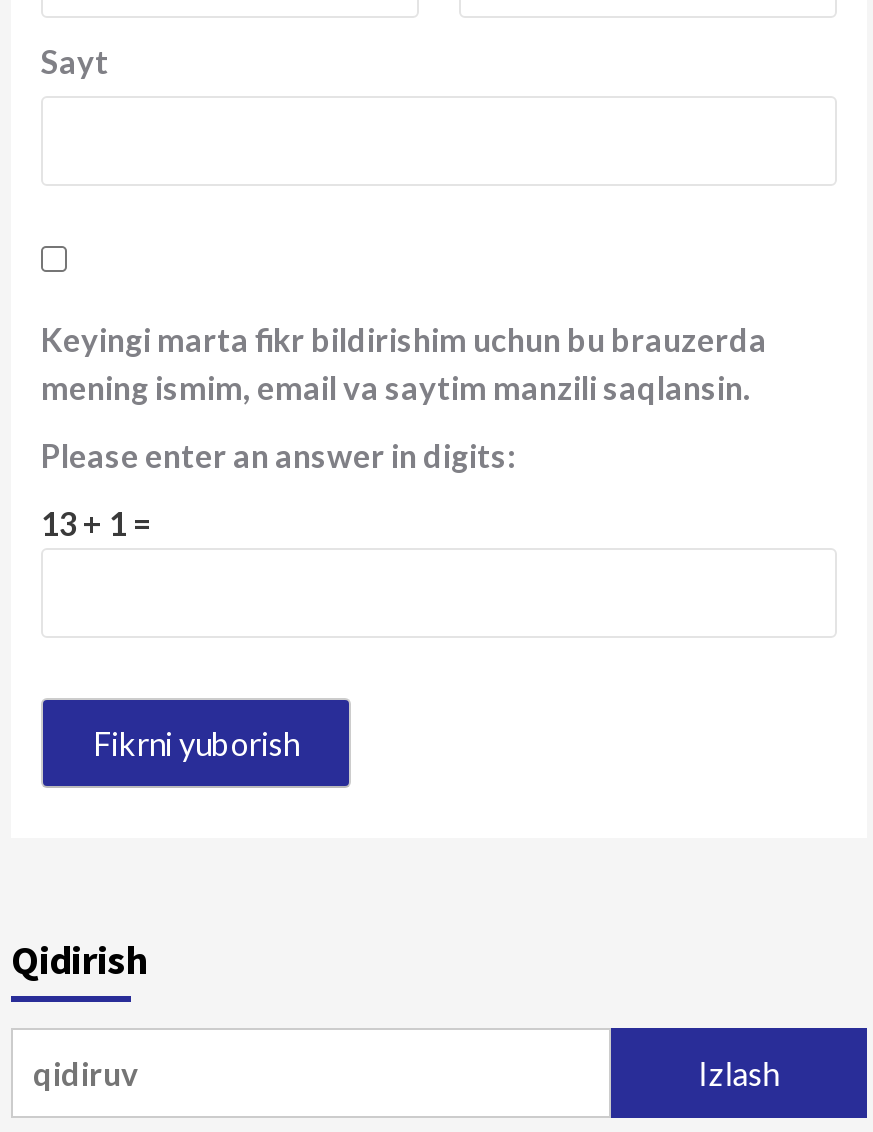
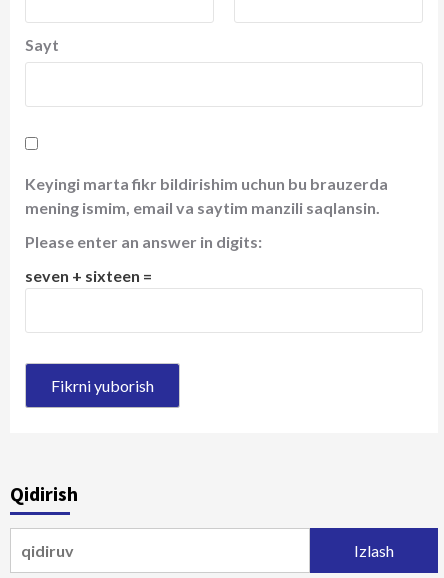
[41,504,151,542] 13 + 1 = -> [25,266,152,285] seven + sixteen =

